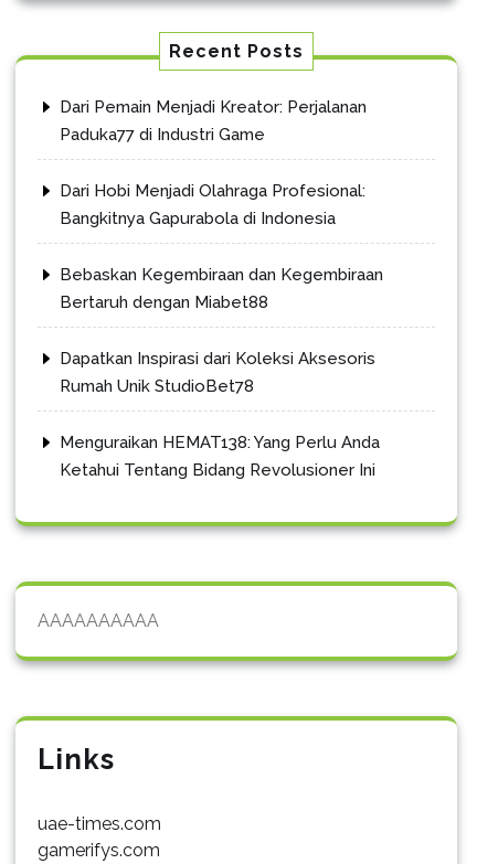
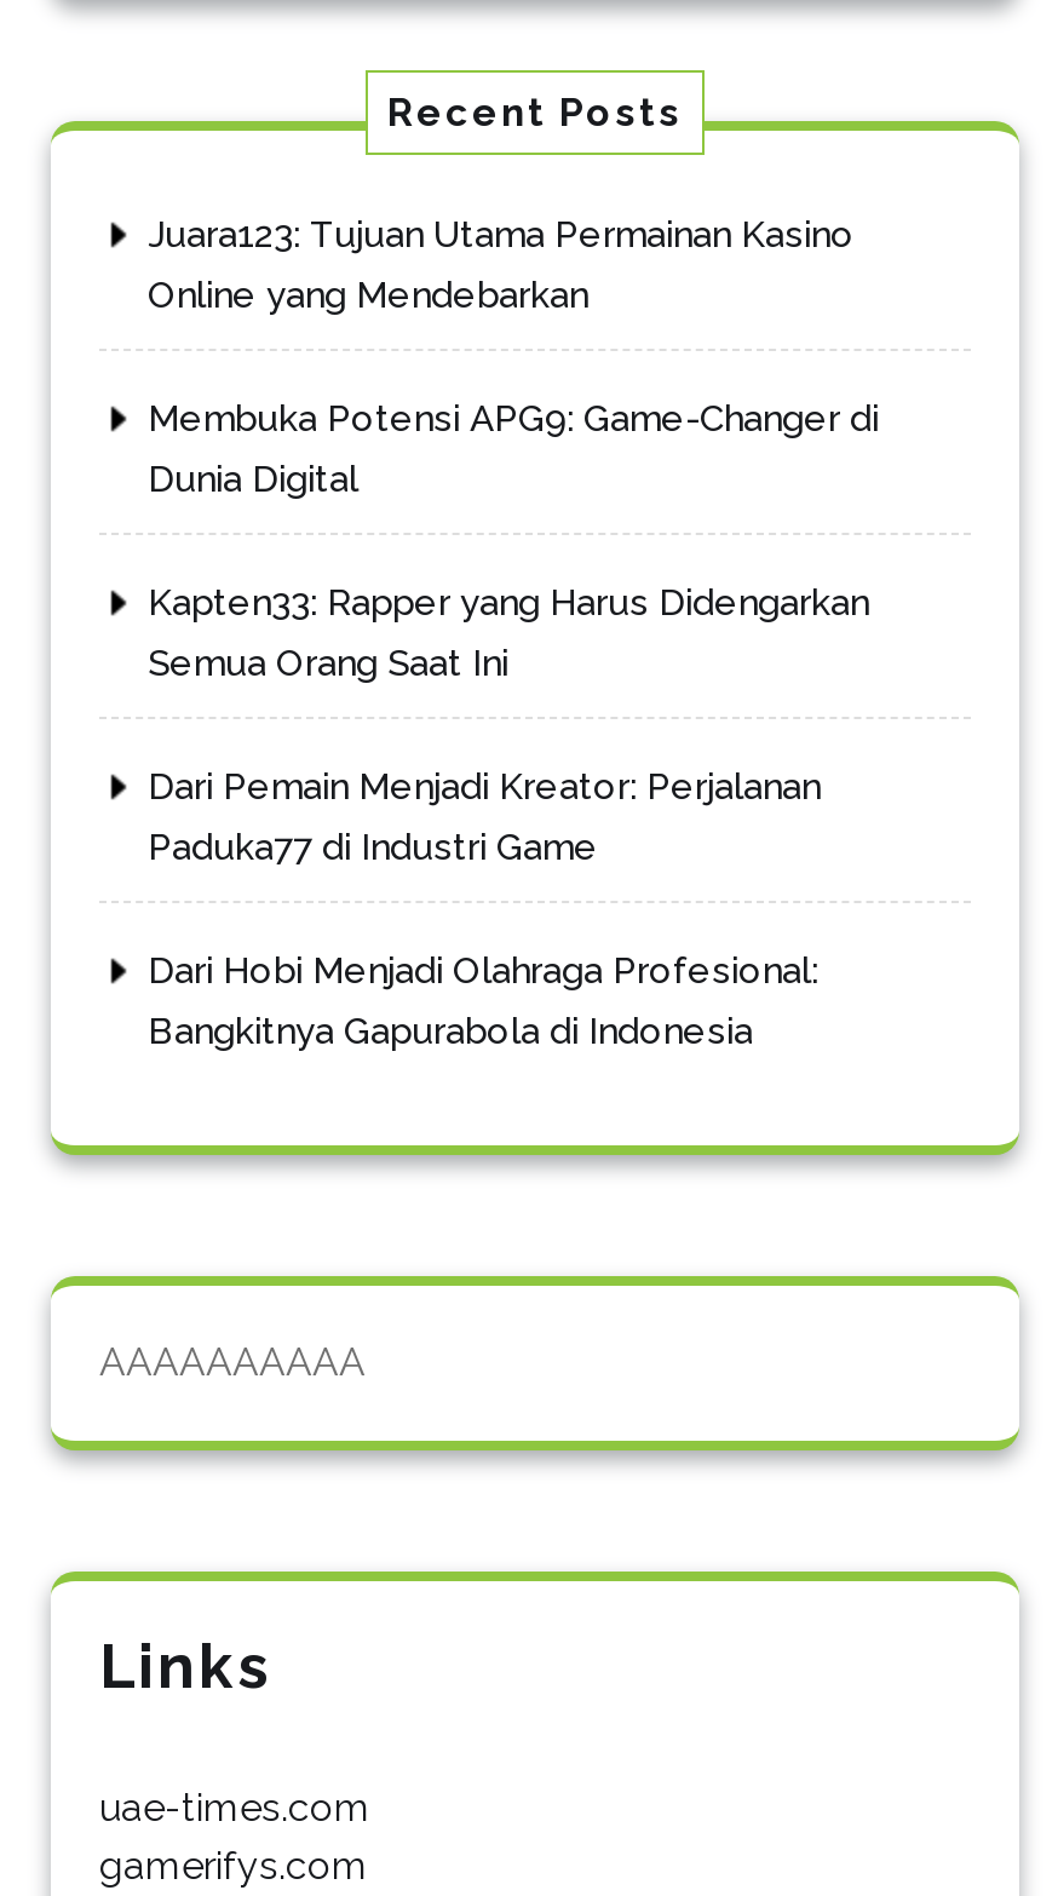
none -> [148,213,879,685] Juara123: Tujuan Utama Permainan Kasino | Online yang Mendebarkan | Membuka Potensi APG9: Game-Changer di | Dunia Digital | Kapten33: Rapper yang Harus Didengarkan | Semua Orang Saat Ini
moved [60,97,367,228] -> [148,765,821,1053]: Dari Pemain Menjadi Kreator: Perjalanan | Paduka77 di Industri Game | Dari Hobi Menjadi Olahraga Profesional: | Bangkitnya Gapurabola di Indonesia
[60,265,383,480] Bebaskan Kegembiraan dan Kegembiraan | Bertaruh dengan Miabet88 | Dapatkan Inspirasi dari Koleksi Aksesoris | Rumah Unik StudioBet78 | Menguraikan HEMAT138: Yang Perlu Anda | Ketahui Tentang Bidang Revolusioner Ini -> none

